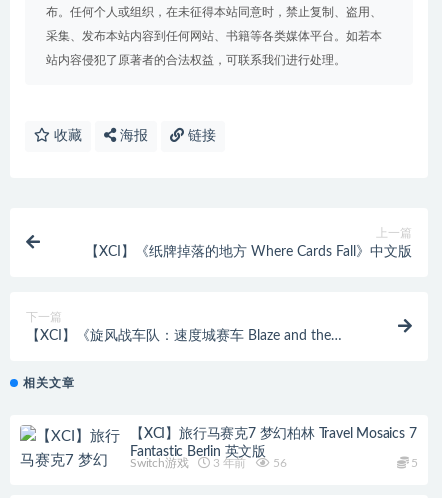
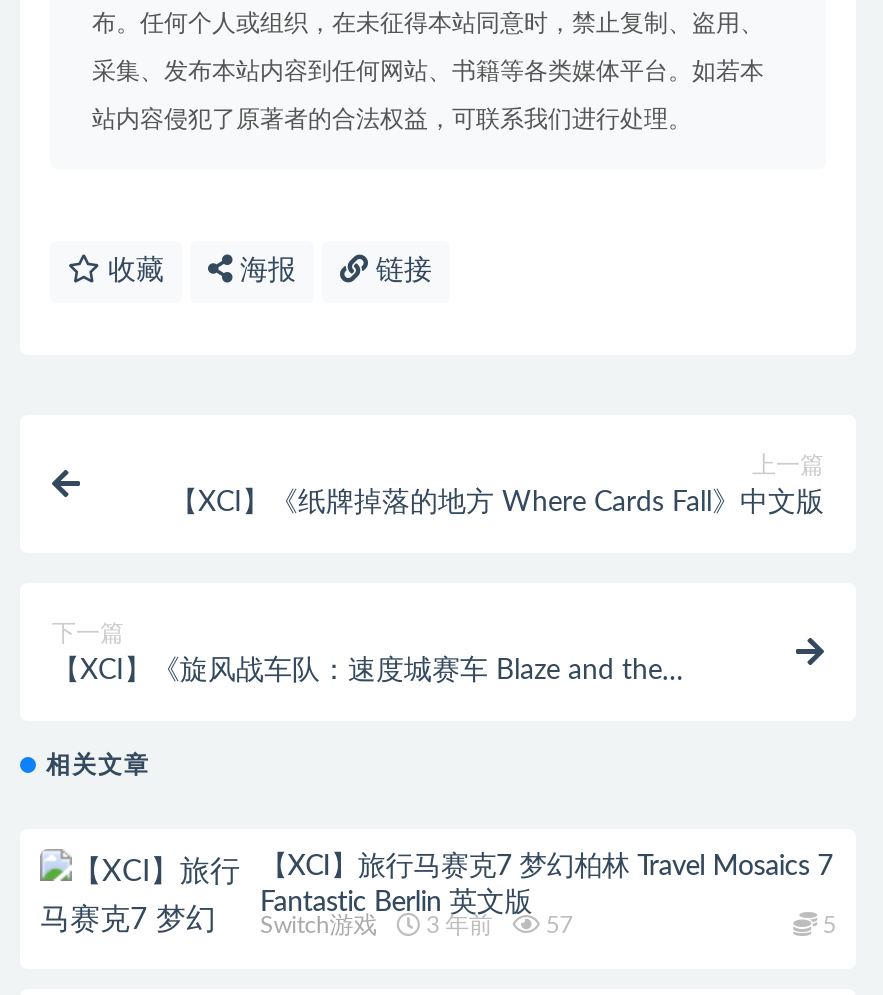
[130,457,286,469] Switch游戏 3 年前 56 -> [260,914,573,938] Switch游戏 3 年前 57

